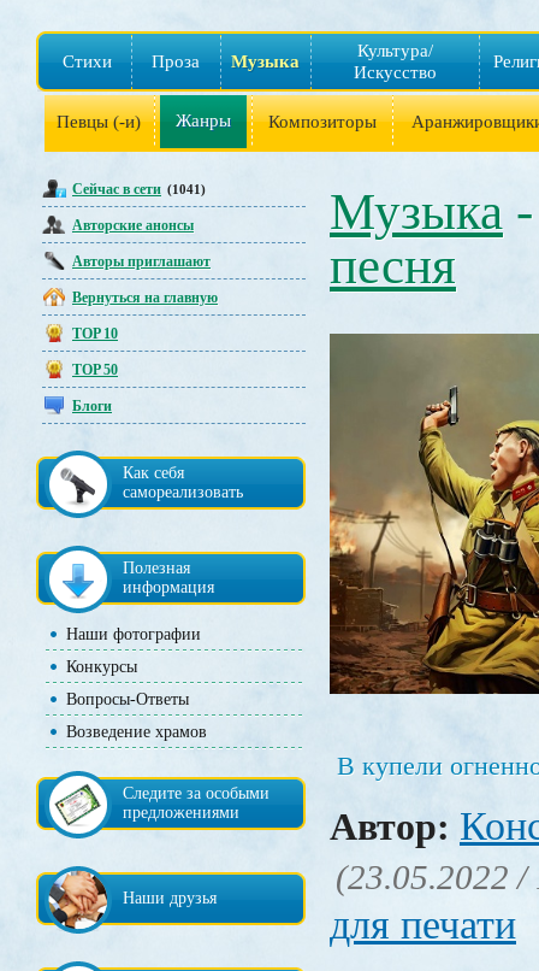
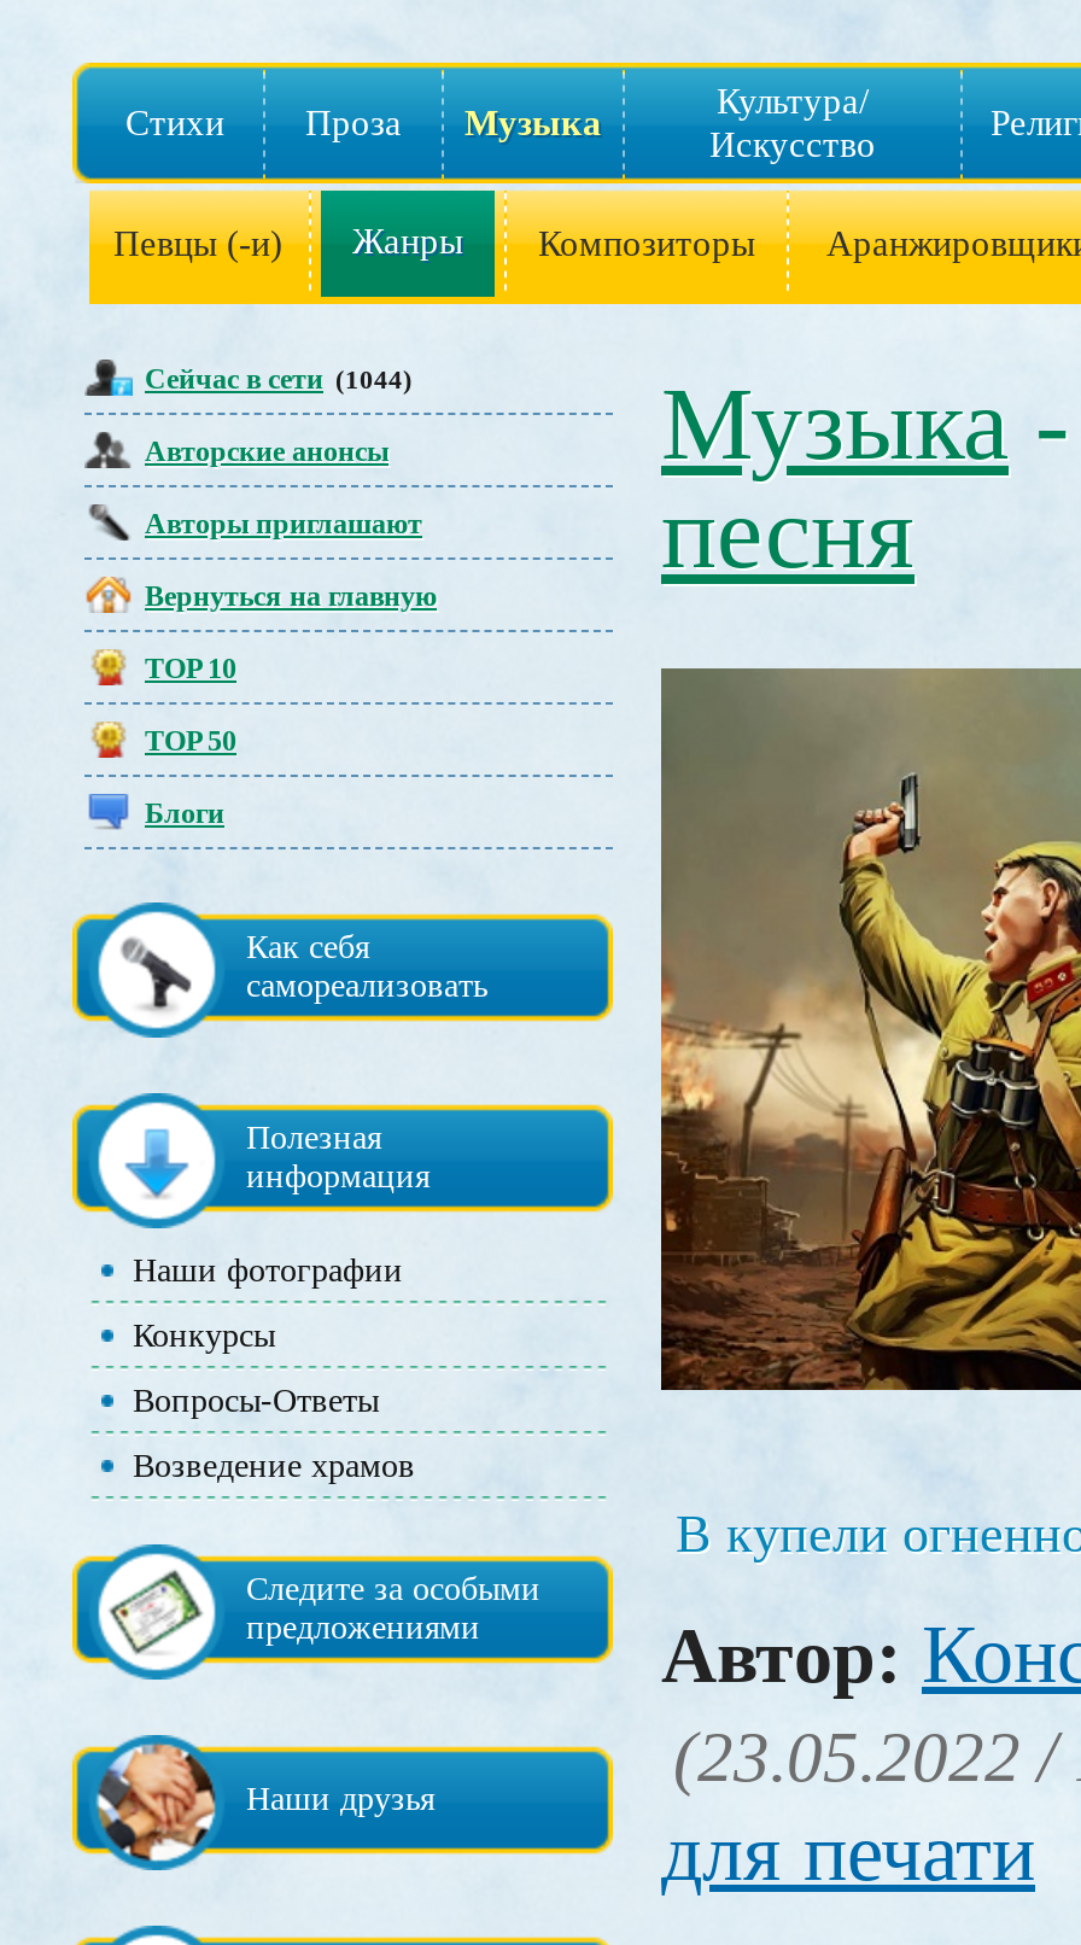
[72,181,206,198] Сейчас в сети (1041) -> [145,362,413,396] Сейчас в сети (1044)

